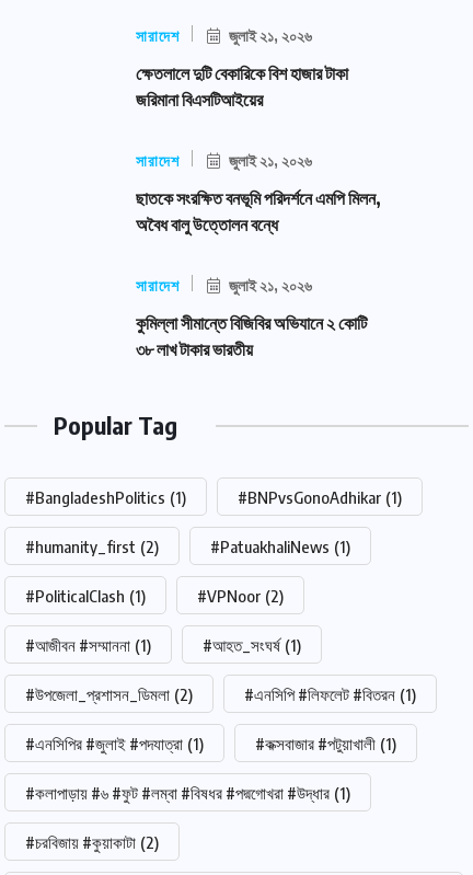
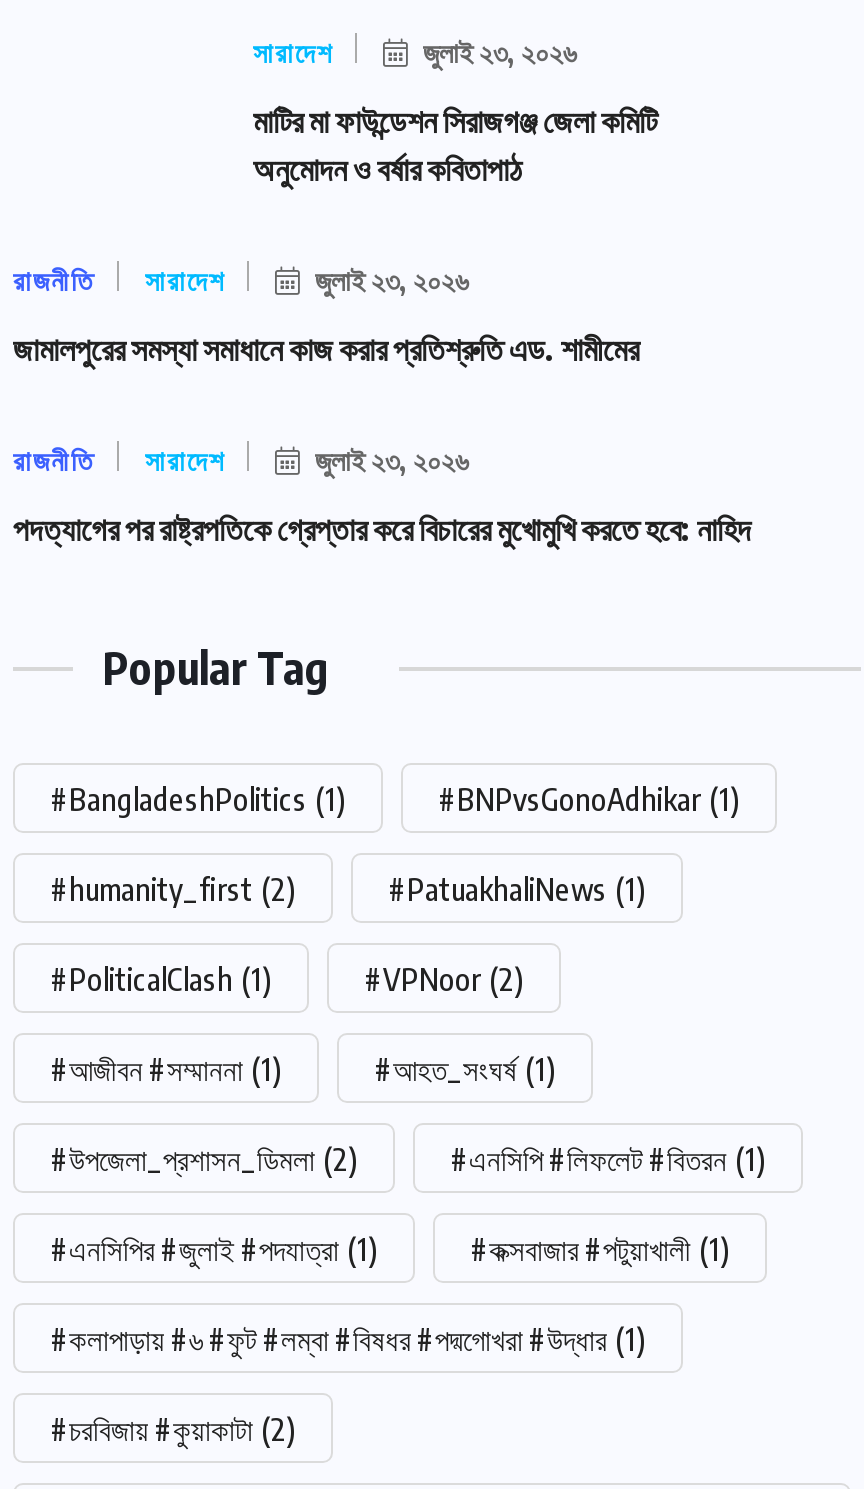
[136,26,348,111] জুলাই ২১, ২০২৬ | ক্ষেতলালে দুটি বেকারিকে বিশ হাজার টাকা | জরিমানা বিএসটিআইয়ের -> [13,35,657,299] জুলাই ২৩, ২০২৬ | মাটির মা ফাউন্ডেশন সিরাজগঞ্জ জেলা কমিটি | অনুমোদন ও বর্ষার কবিতাপাঠ | রাজনীতি
[136,151,381,235] জুলাই ২১, ২০২৬ | ছাতকে সংরক্ষিত বনভূমি পরিদর্শনে এমপি মিলন, | অবৈধ বালু উত্তোলন বন্ধে -> [13,263,639,479] জুলাই ২৩, ২০২৬ | জামালপুরের সমস্যা সমাধানে কাজ করার প্রতিশ্রুতি এড. শামীমের | রাজনীতি
[226,276,312,295] জুলাই ২১, ২০২৬ -> [309,443,469,477] জুলাই ২৩, ২০২৬
[136,312,367,360] কুমিল্লা সীমান্তে বিজিবির অভিযানে ২ কোটি | ৩৮ লাখ টাকার ভারতীয় -> [13,509,751,549] পদত্যাগের পর রাষ্ট্রপতিকে গ্রেপ্তার করে বিচারের মুখোমুখি করতে হবে: নাহিদ

